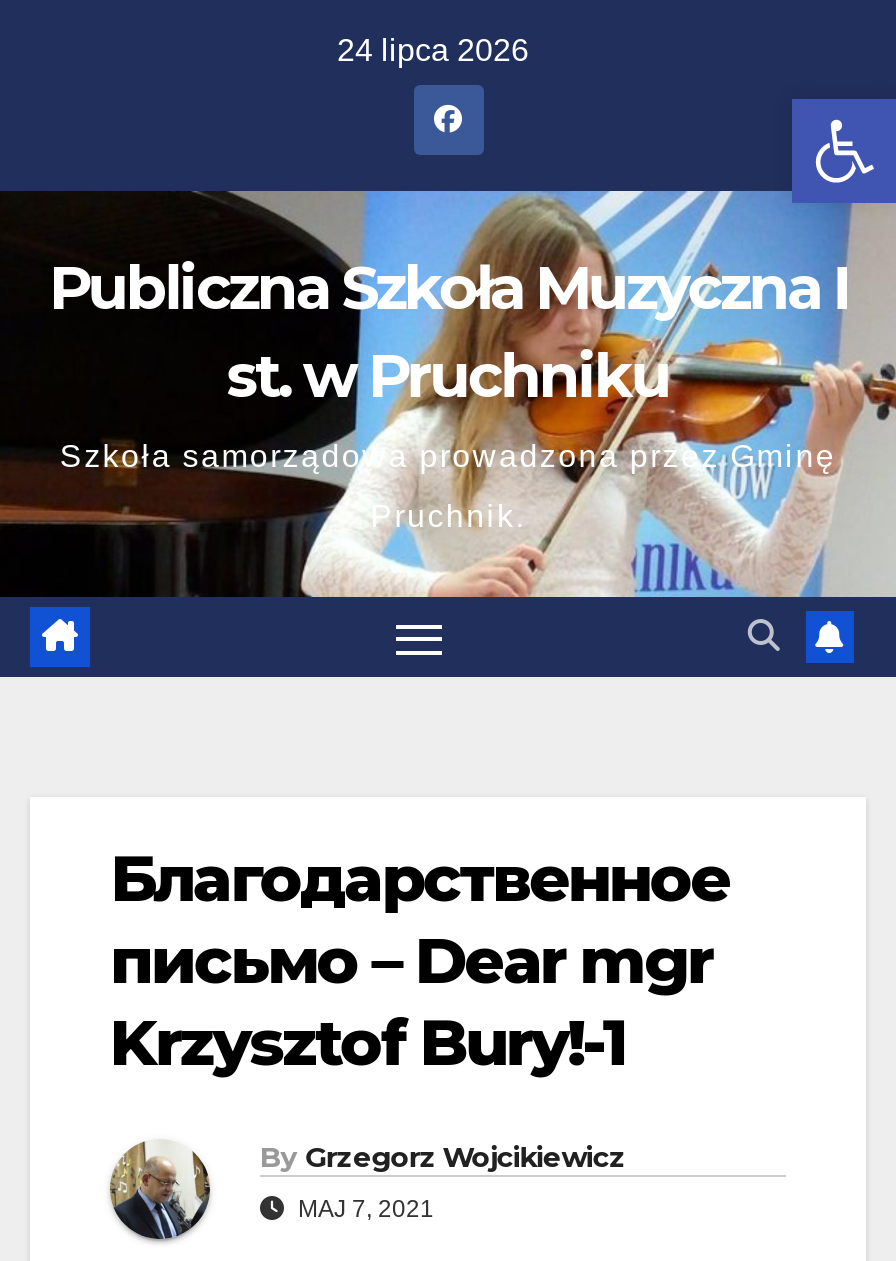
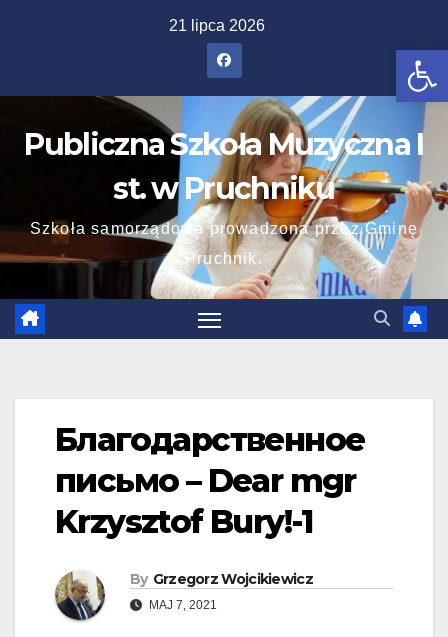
[337,33,529,67] 24 lipca 2026 -> [168,17,264,34] 21 lipca 2026

